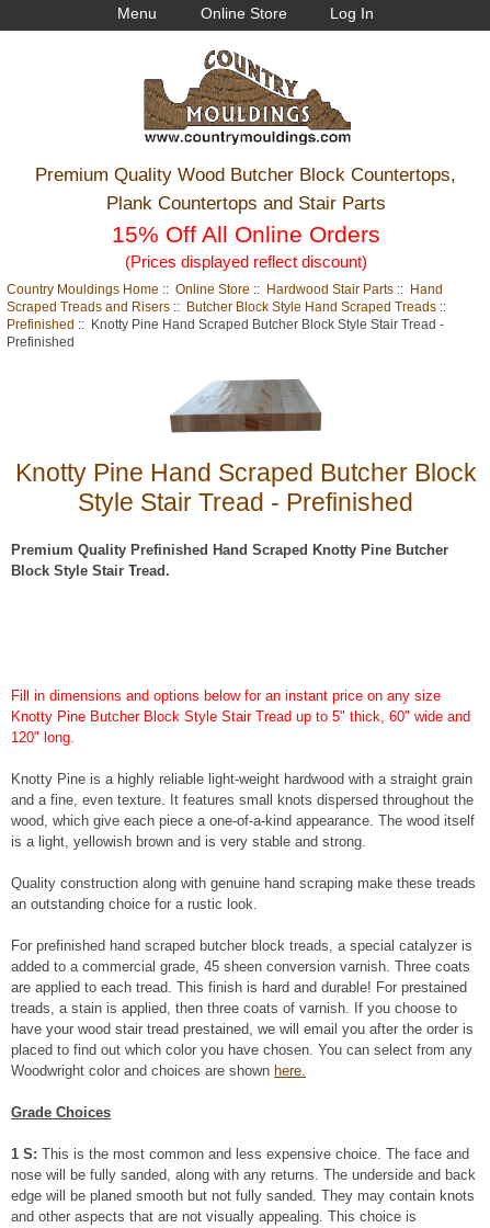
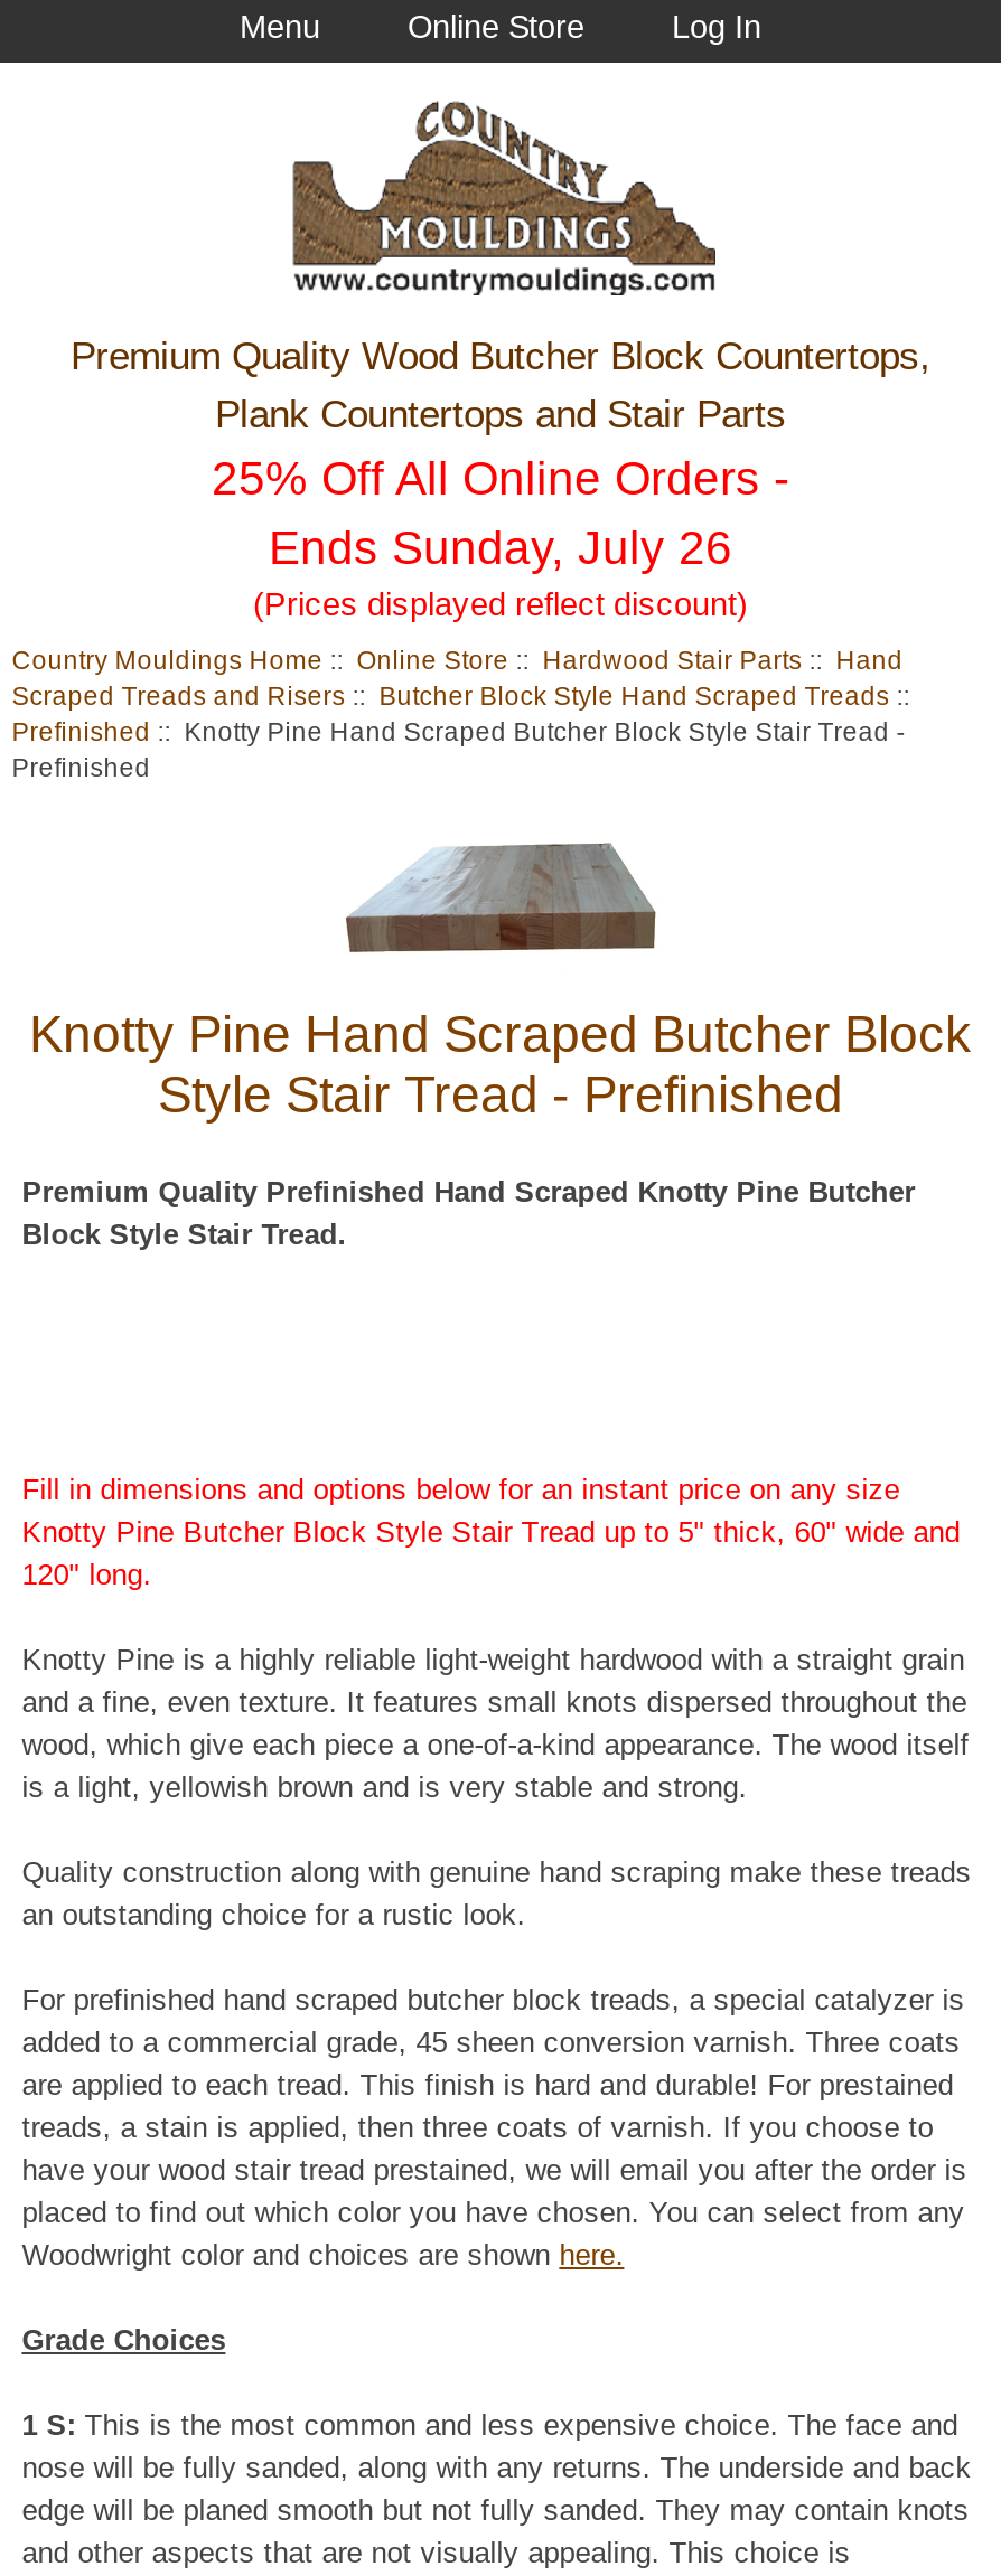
[111,221,380,246] 15% Off All Online Orders -> [212,451,789,572] 25% Off All Online Orders - | Ends Sunday, July 26

